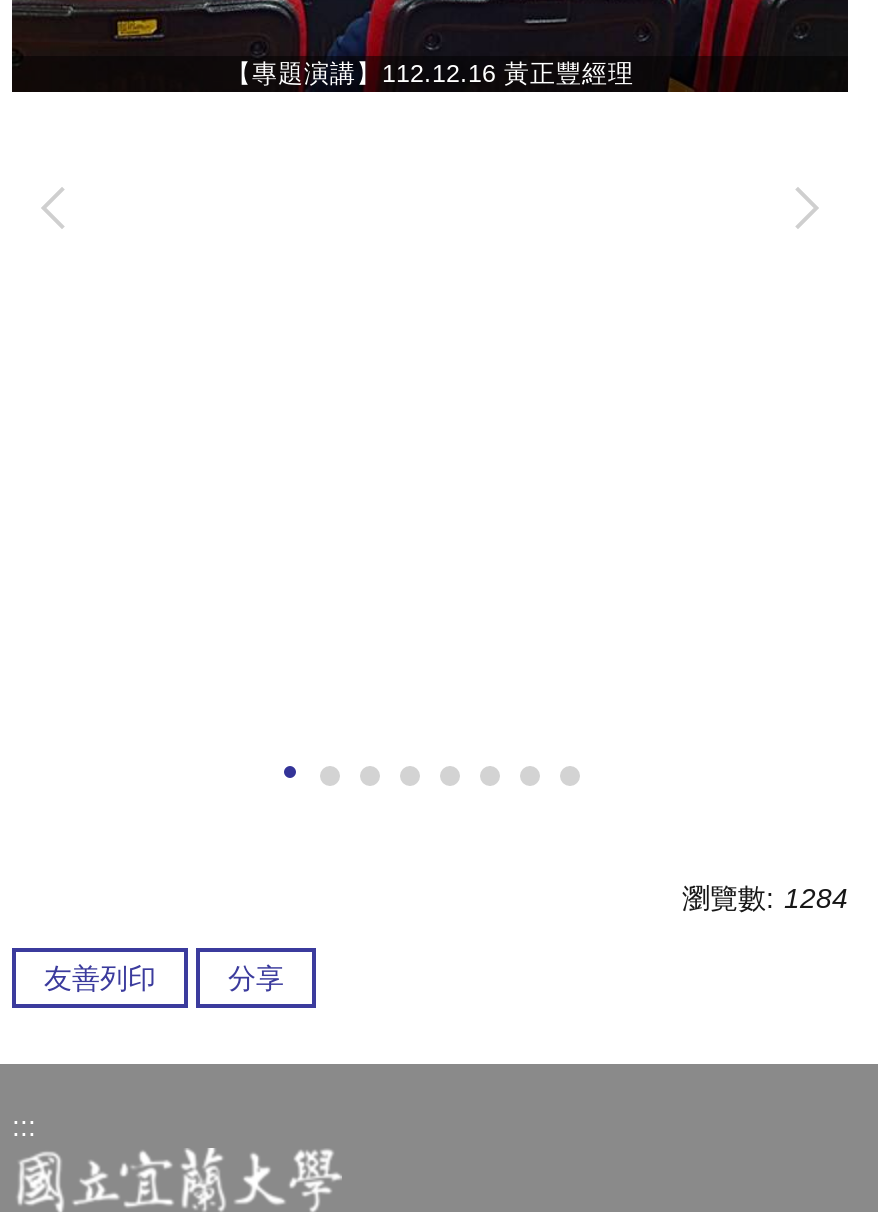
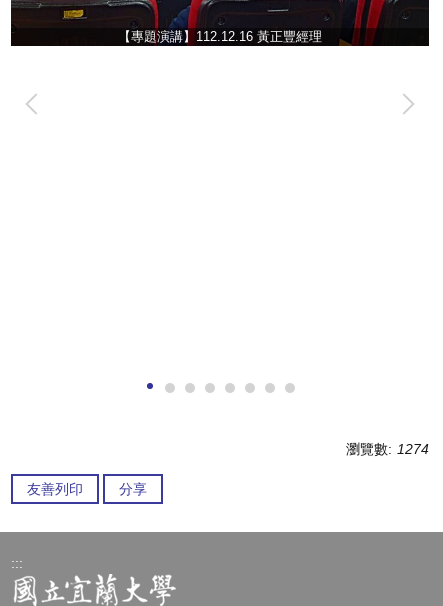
[682,883,848,915] 瀏覽數: 1284 -> [346,441,429,457] 瀏覽數: 1274

